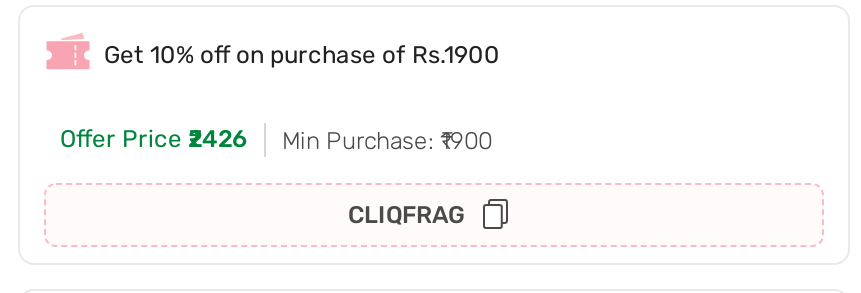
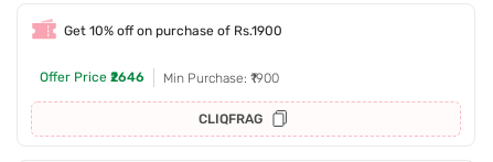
[60,125,248,153] Offer Price ₹2426 -> [40,70,144,85] Offer Price ₹2646

